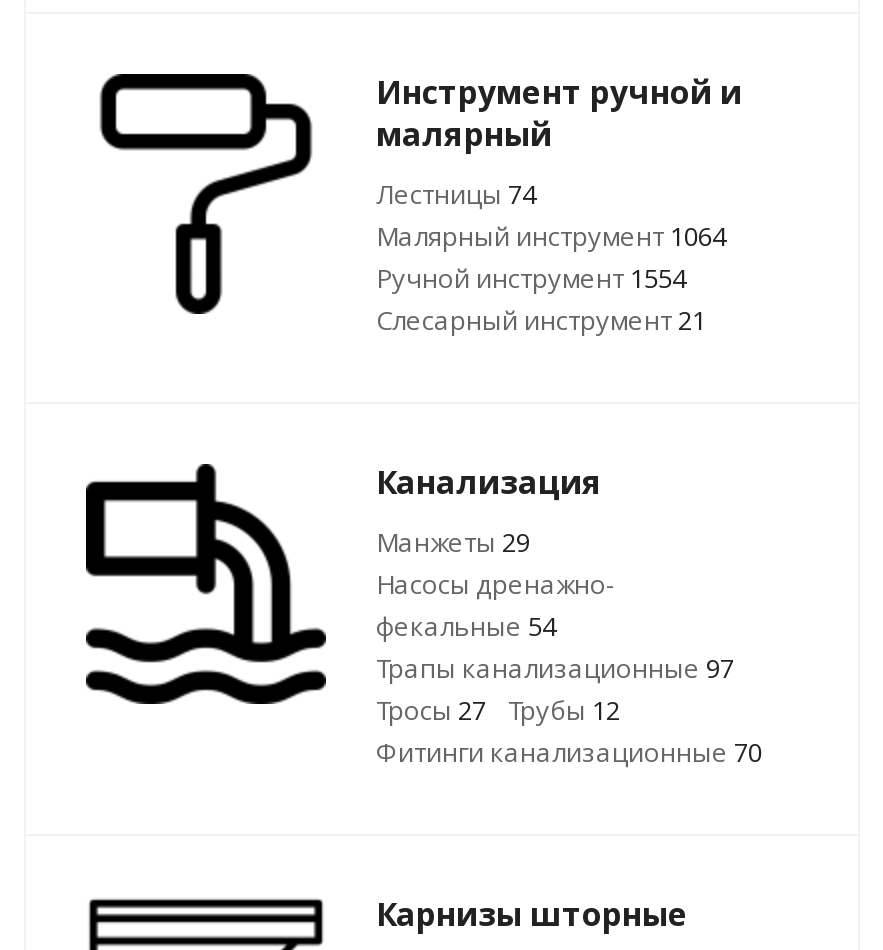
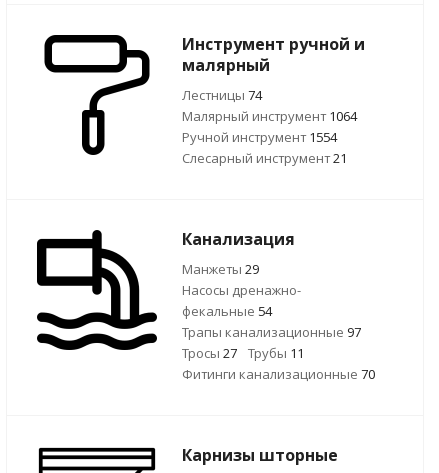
[376,692,620,728] Тросы 27 Трубы 12 -> [182,344,304,362] Тросы 27 Трубы 11

